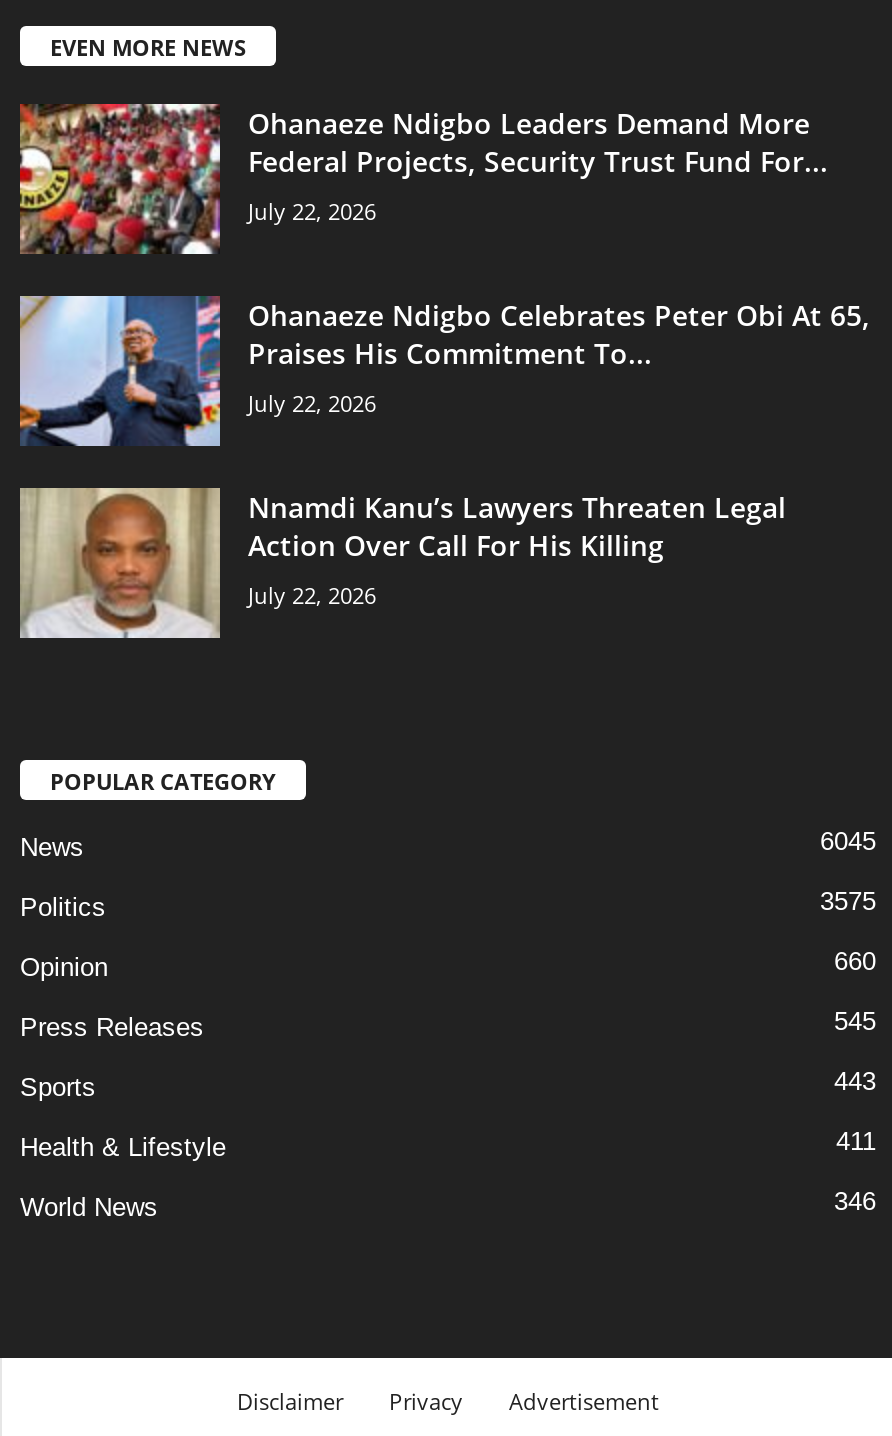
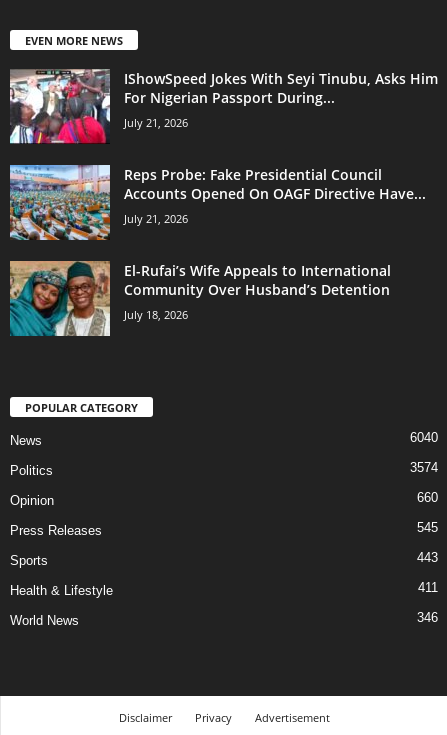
[18,102,828,256] [image] | Ohanaeze Ndigbo Leaders Demand More | Federal Projects, Security Trust Fund For... | July 22, 2026 -> [9,69,438,144] [image] | IShowSpeed Jokes With Seyi Tinubu, Asks Him | For Nigerian Passport During... | July 21, 2026
[18,294,870,448] [image] | Ohanaeze Ndigbo Celebrates Peter Obi At 65, | Praises His Commitment To... | July 22, 2026 -> [9,164,426,241] [image] | Reps Probe: Fake Presidential Council | Accounts Opened On OAGF Directive Have... | July 21, 2026
[18,488,786,640] [image] | Nnamdi Kanu’s Lawyers Threaten Legal | Action Over Call For His Killing | July 22, 2026 -> [9,261,391,336] [image] | El-Rufai’s Wife Appeals to International | Community Over Husband’s Detention | July 18, 2026
[820,826,876,856] 6045 -> [410,430,438,445] 6040
[820,886,876,916] 3575 -> [410,460,438,475] 3574

